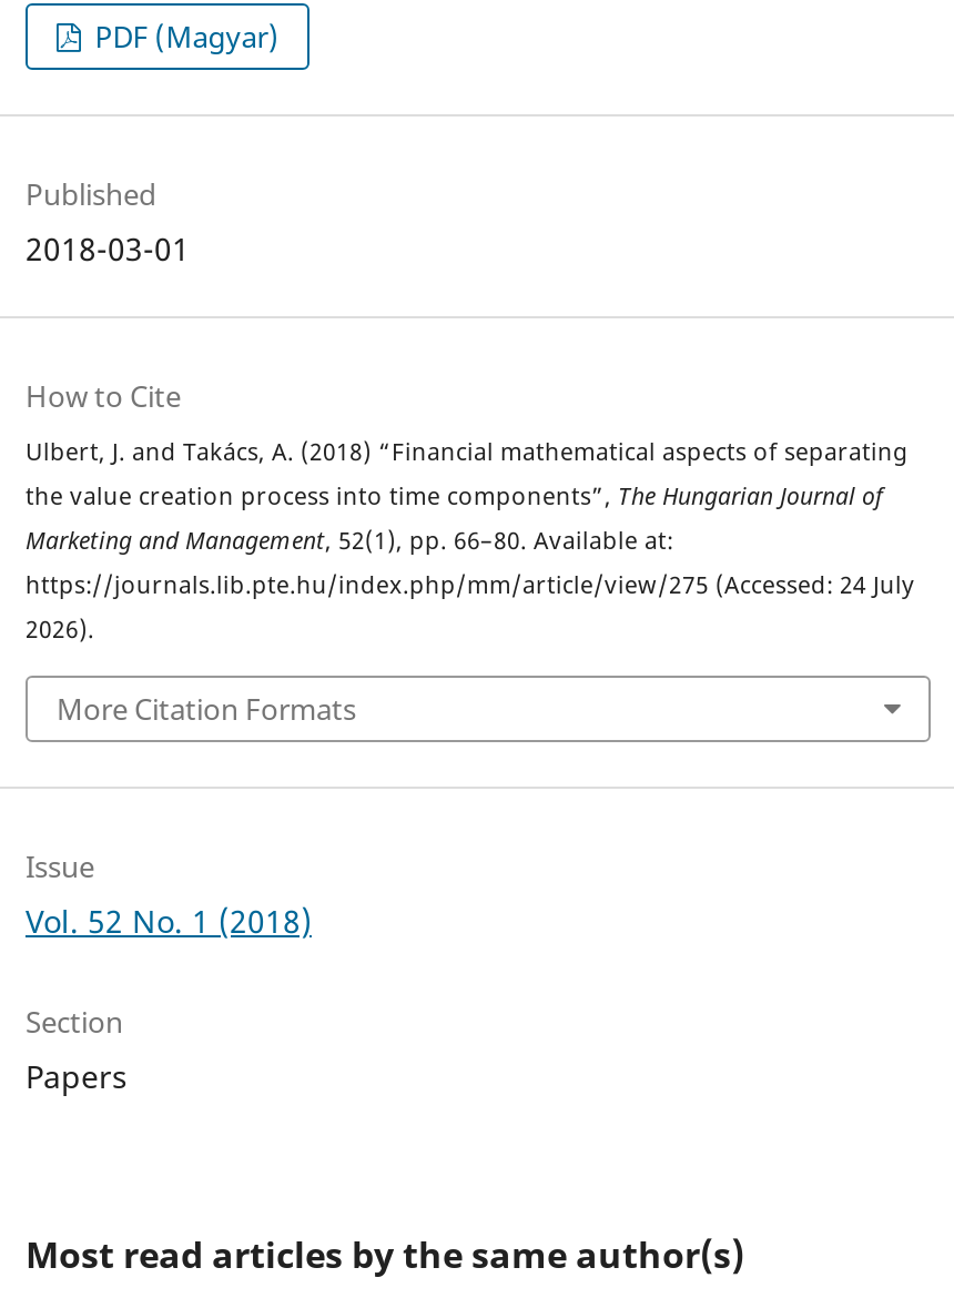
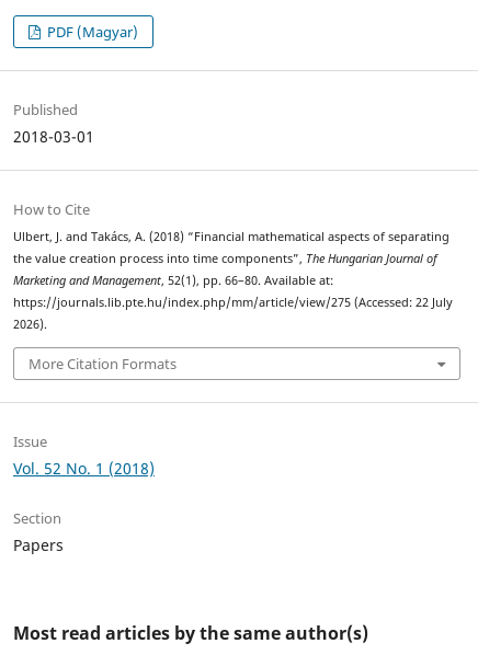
[26,570,915,601] https://journals.lib.pte.hu/index.php/mm/article/view/275 (Accessed: 24 July -> [13,295,453,310] https://journals.lib.pte.hu/index.php/mm/article/view/275 (Accessed: 22 July

